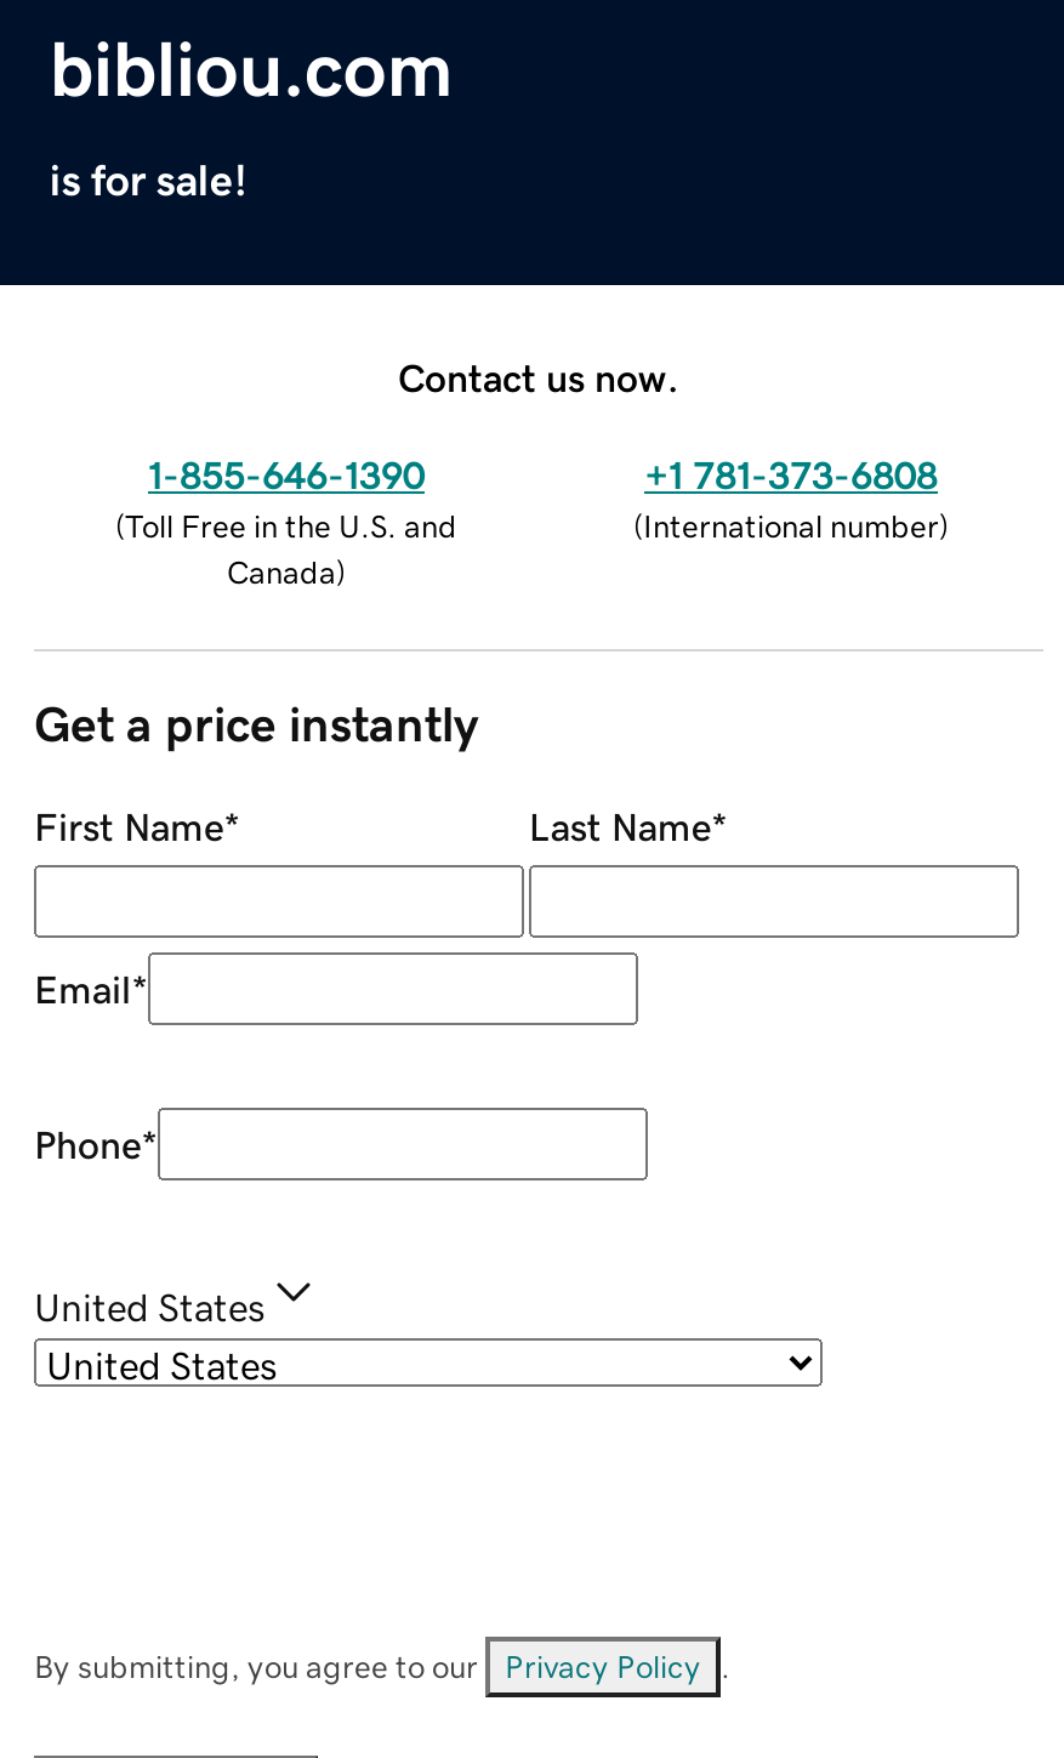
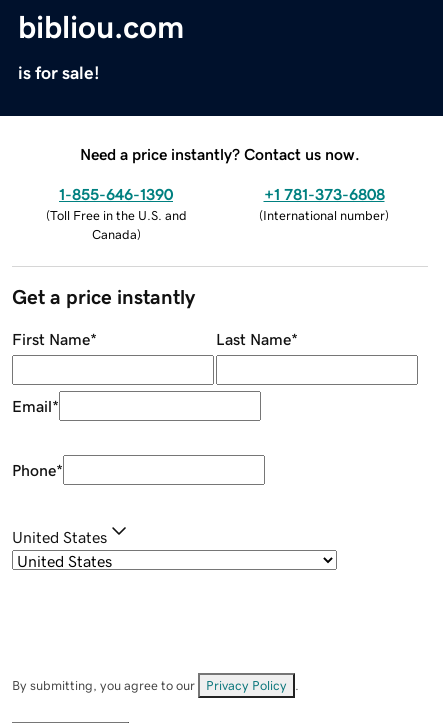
[398,357,679,396] Contact us now. -> [80,146,360,162] Need a price instantly? Contact us now.

